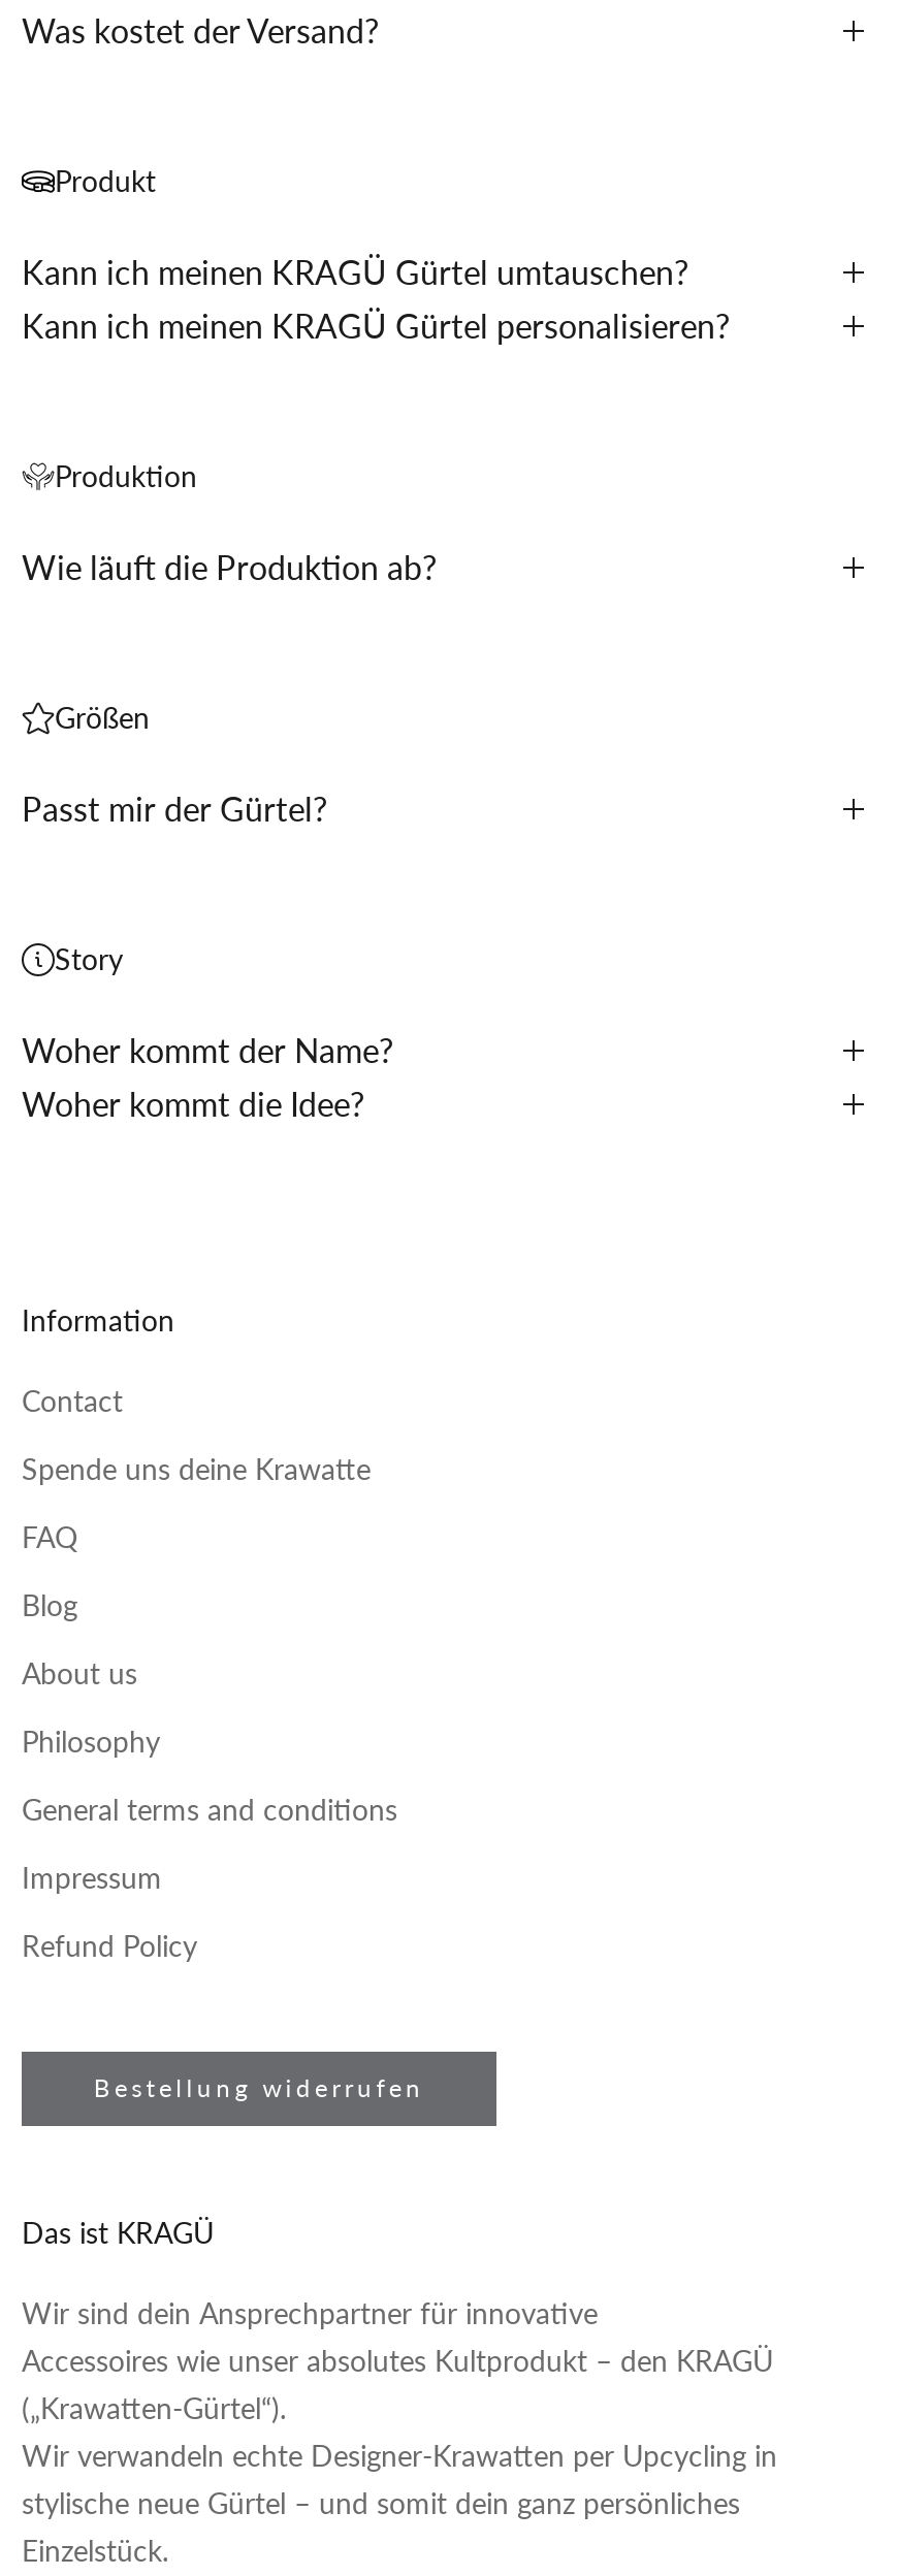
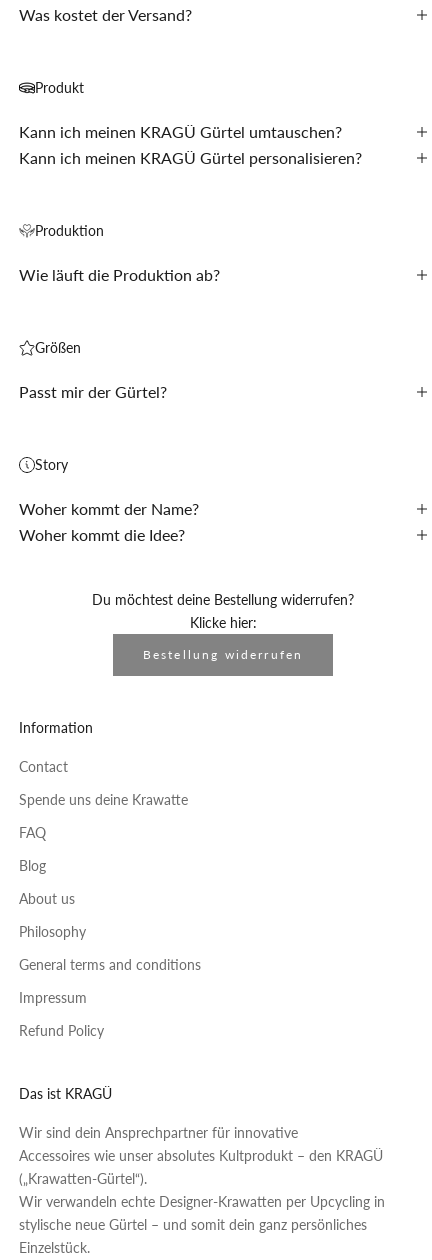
none -> [92,591,354,631] Du möchtest deine Bestellung widerrufen? | Klicke hier:
moved [22,1302,397,1963] -> [19,719,201,1039]: Information | Contact | Spende uns deine Krawatte | ... | Impressum | Refund Policy
moved [94,2072,425,2103] -> [143,647,303,662]: Bestellung widerrufen

